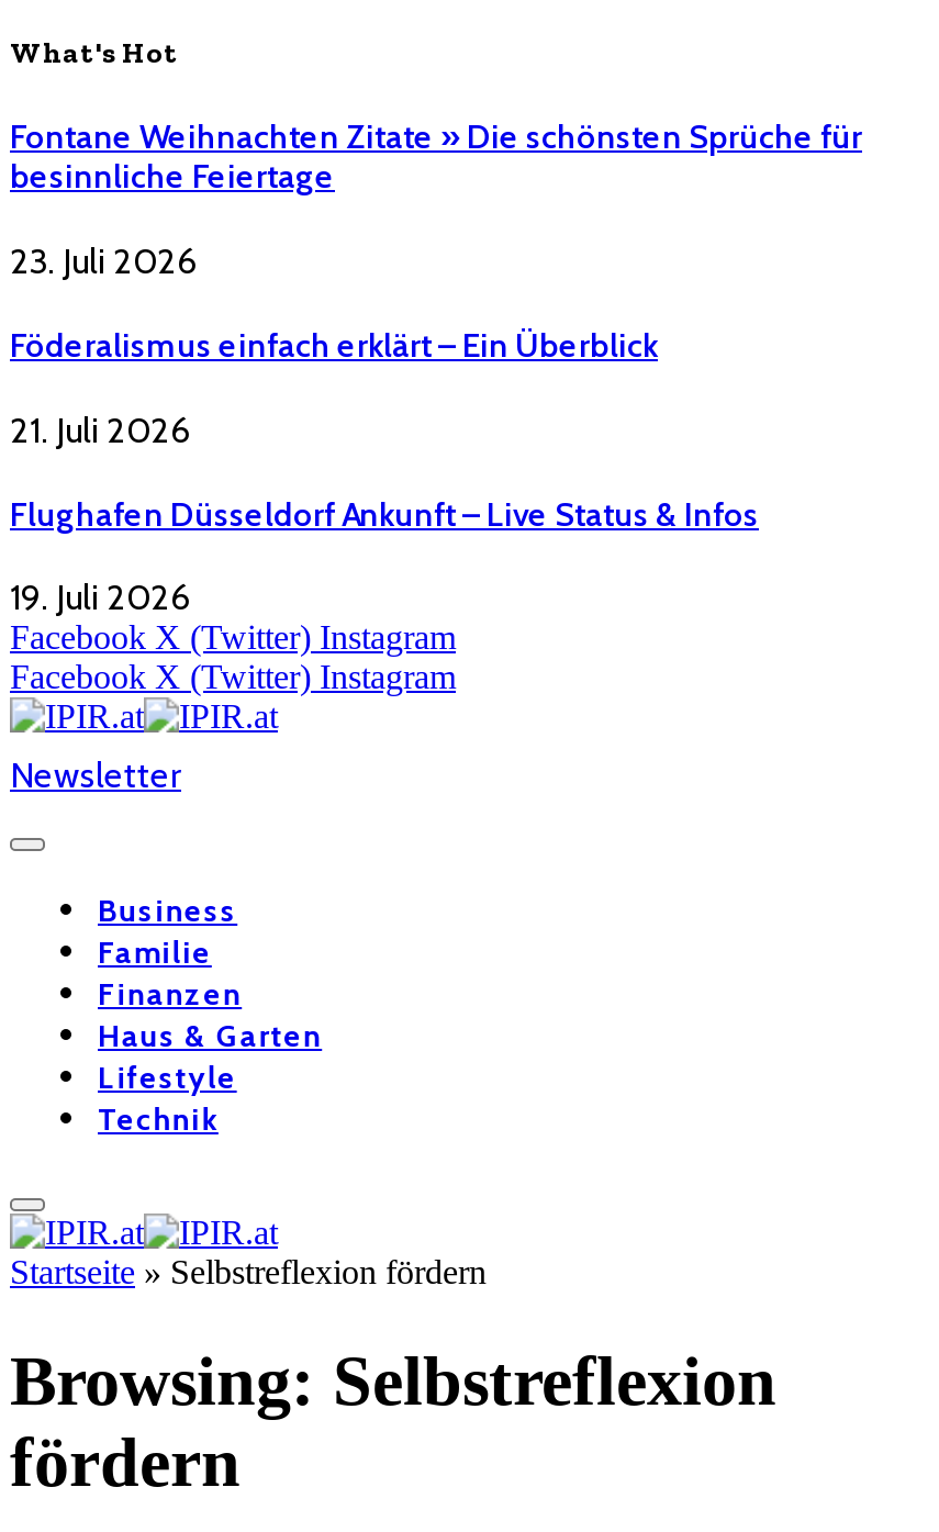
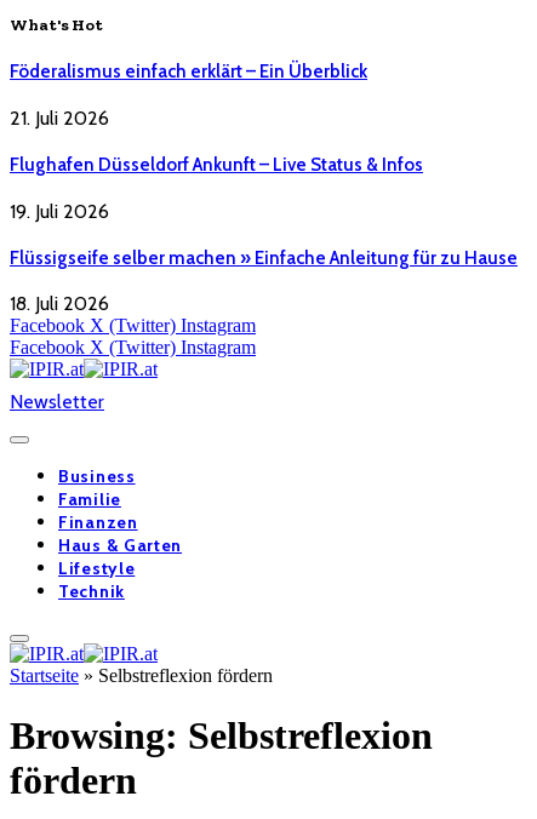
[10,117,862,282] Fontane Weihnachten Zitate » Die schönsten Sprüche für | besinnliche Feiertage | 23. Juli 2026 -> none
moved [10,326,759,619] -> [10,60,423,222]: Föderalismus einfach erklärt – Ein Überblick | 21. Juli 2026 | Flughafen Düsseldorf Ankunft – Live Status & Infos | 19. Juli 2026
none -> [10,247,518,316] Flüssigseife selber machen » Einfache Anleitung für zu Hause | 18. Juli 2026

